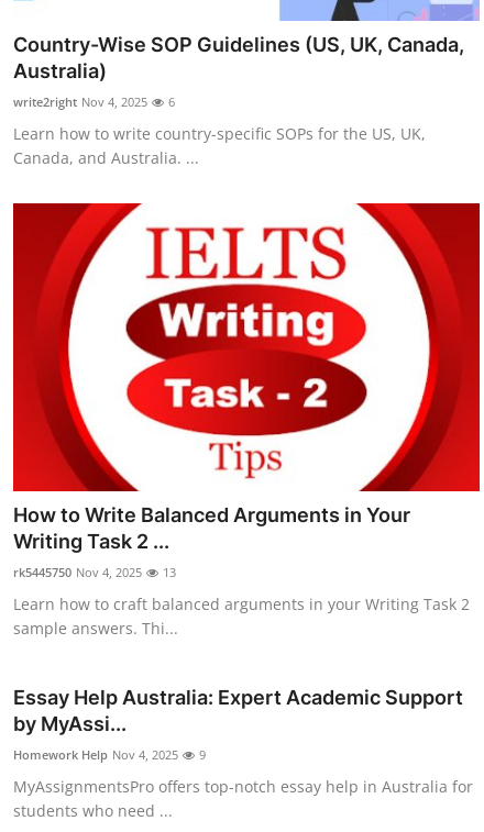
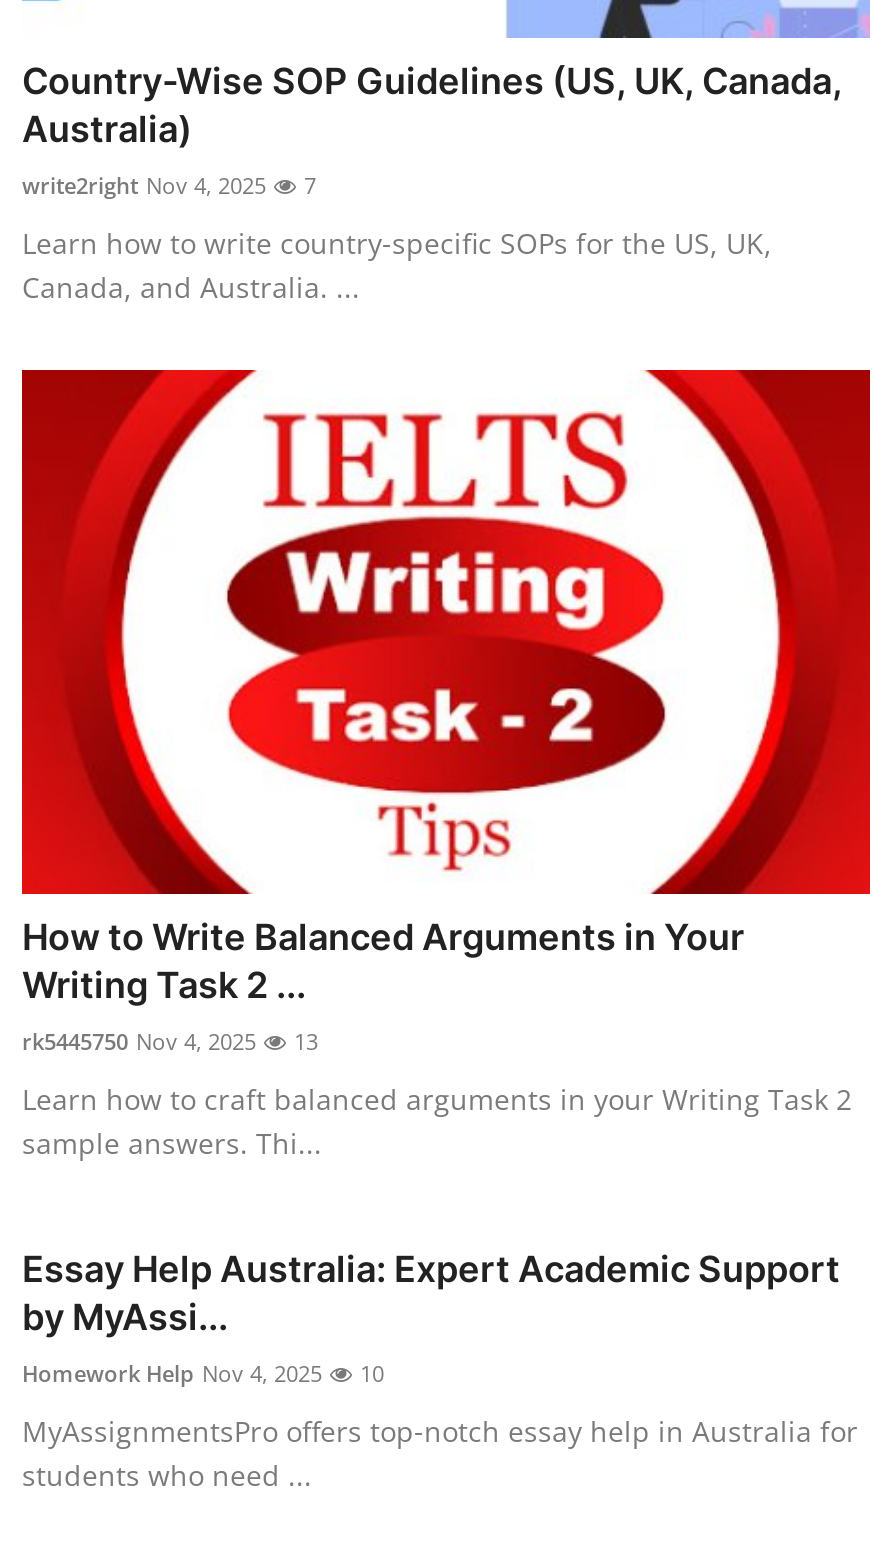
[13,93,175,110] write2right Nov 4, 2025 6 -> [22,170,316,200] write2right Nov 4, 2025 7
[13,747,206,763] Homework Help Nov 4, 2025 9 -> [22,1359,384,1389] Homework Help Nov 4, 2025 10

